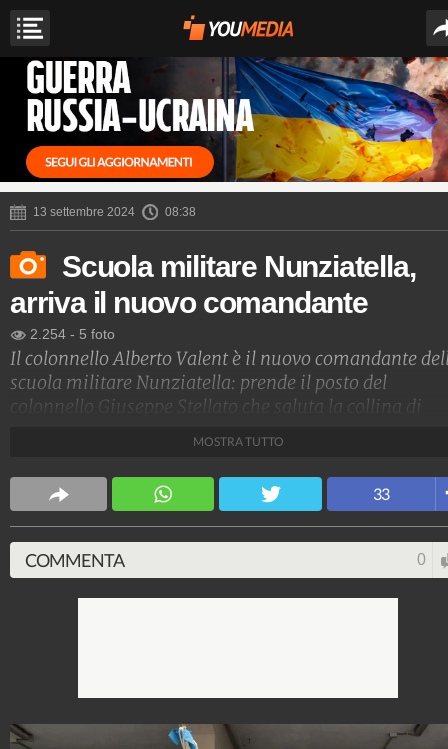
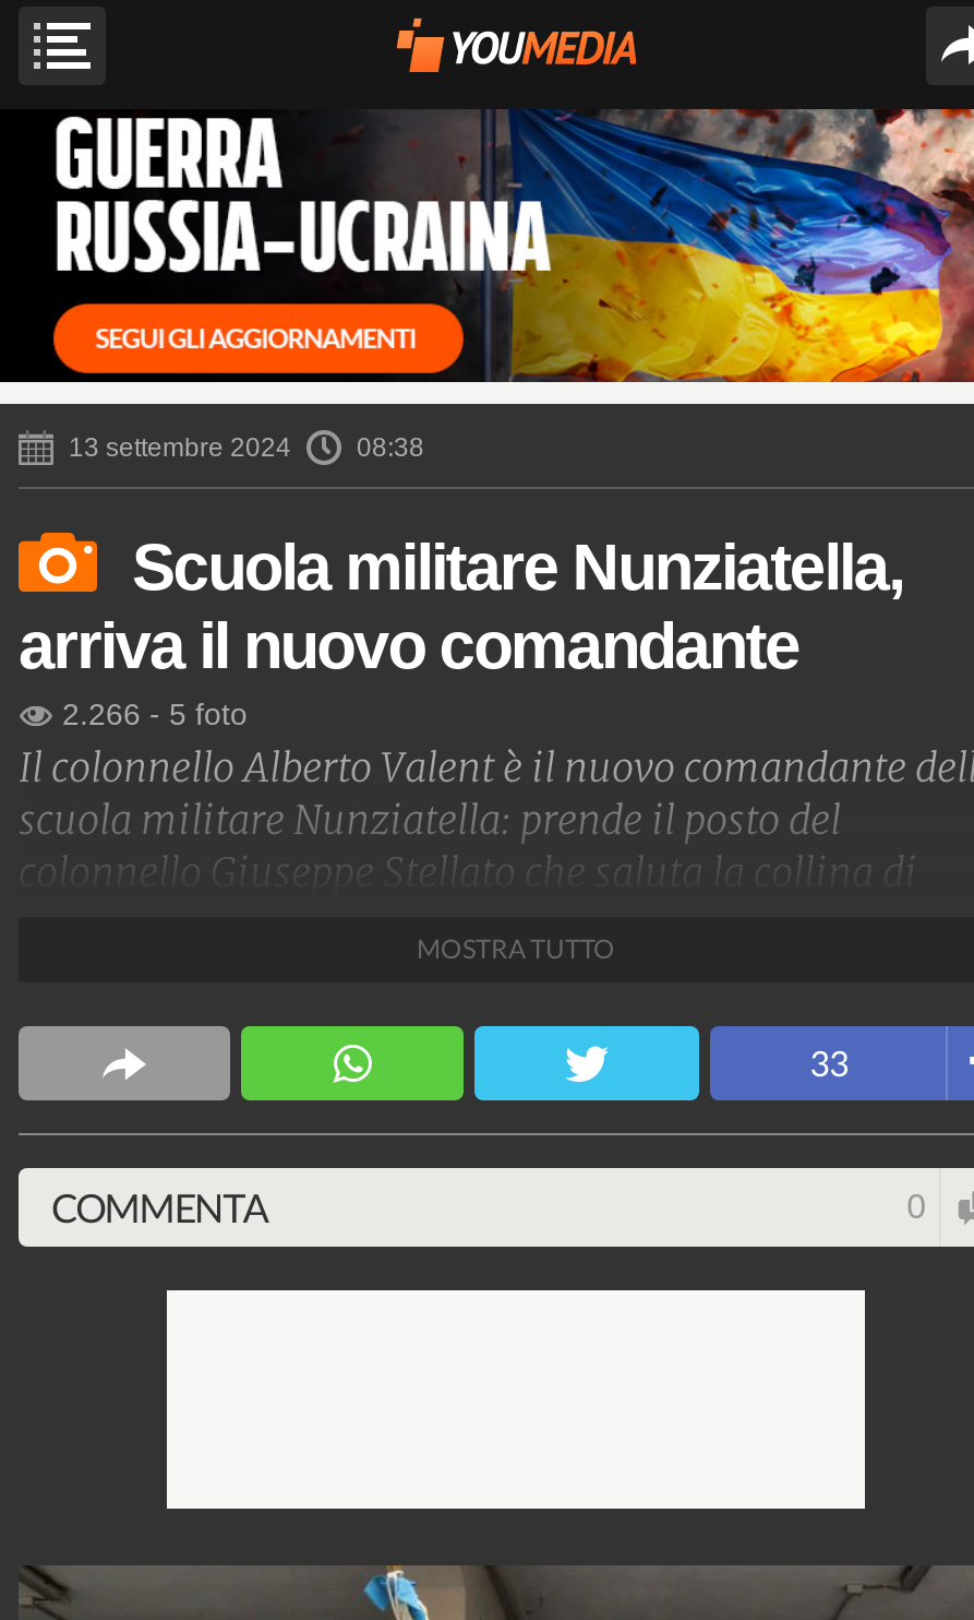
[30,326,115,342] 2.254 - 5 foto -> [62,696,248,731] 2.266 - 5 foto

